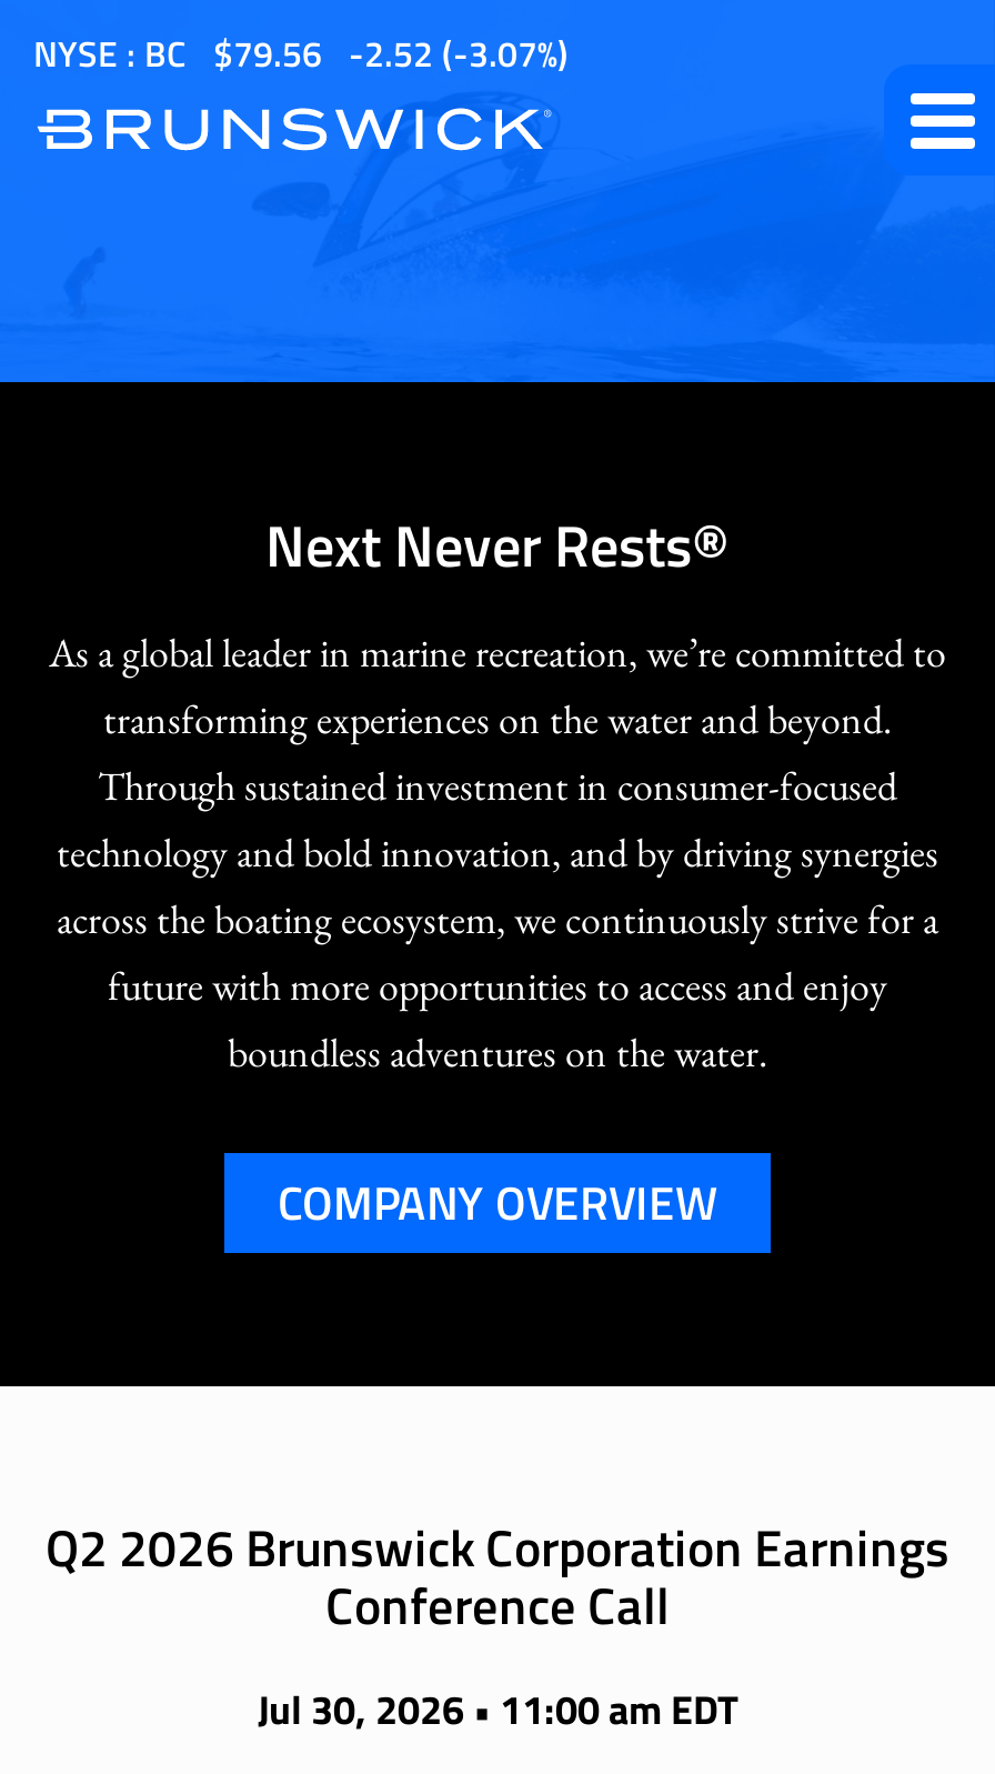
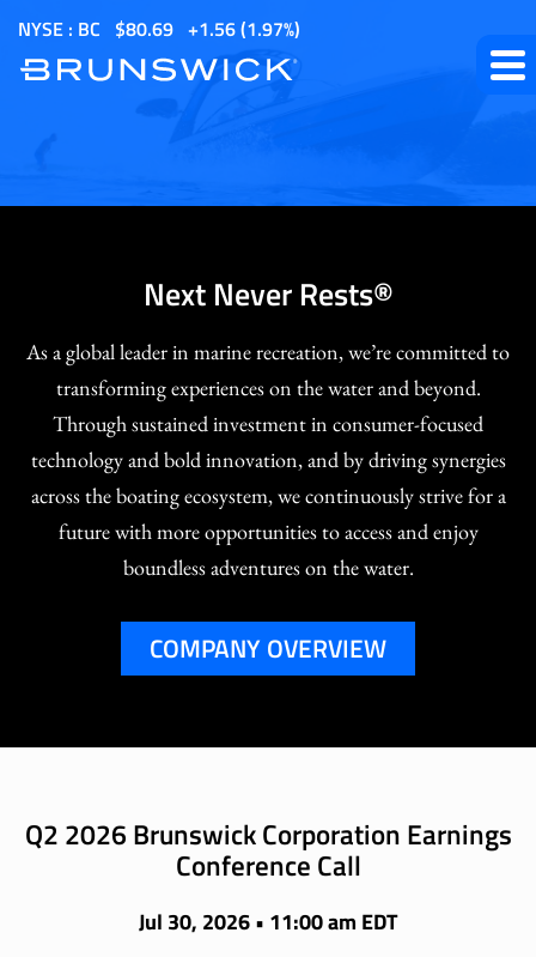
[33,27,569,80] NYSE : BC $79.56 -2.52 (-3.07%) -> [18,14,300,43] NYSE : BC $80.69 | 1.56 (1.97%)

